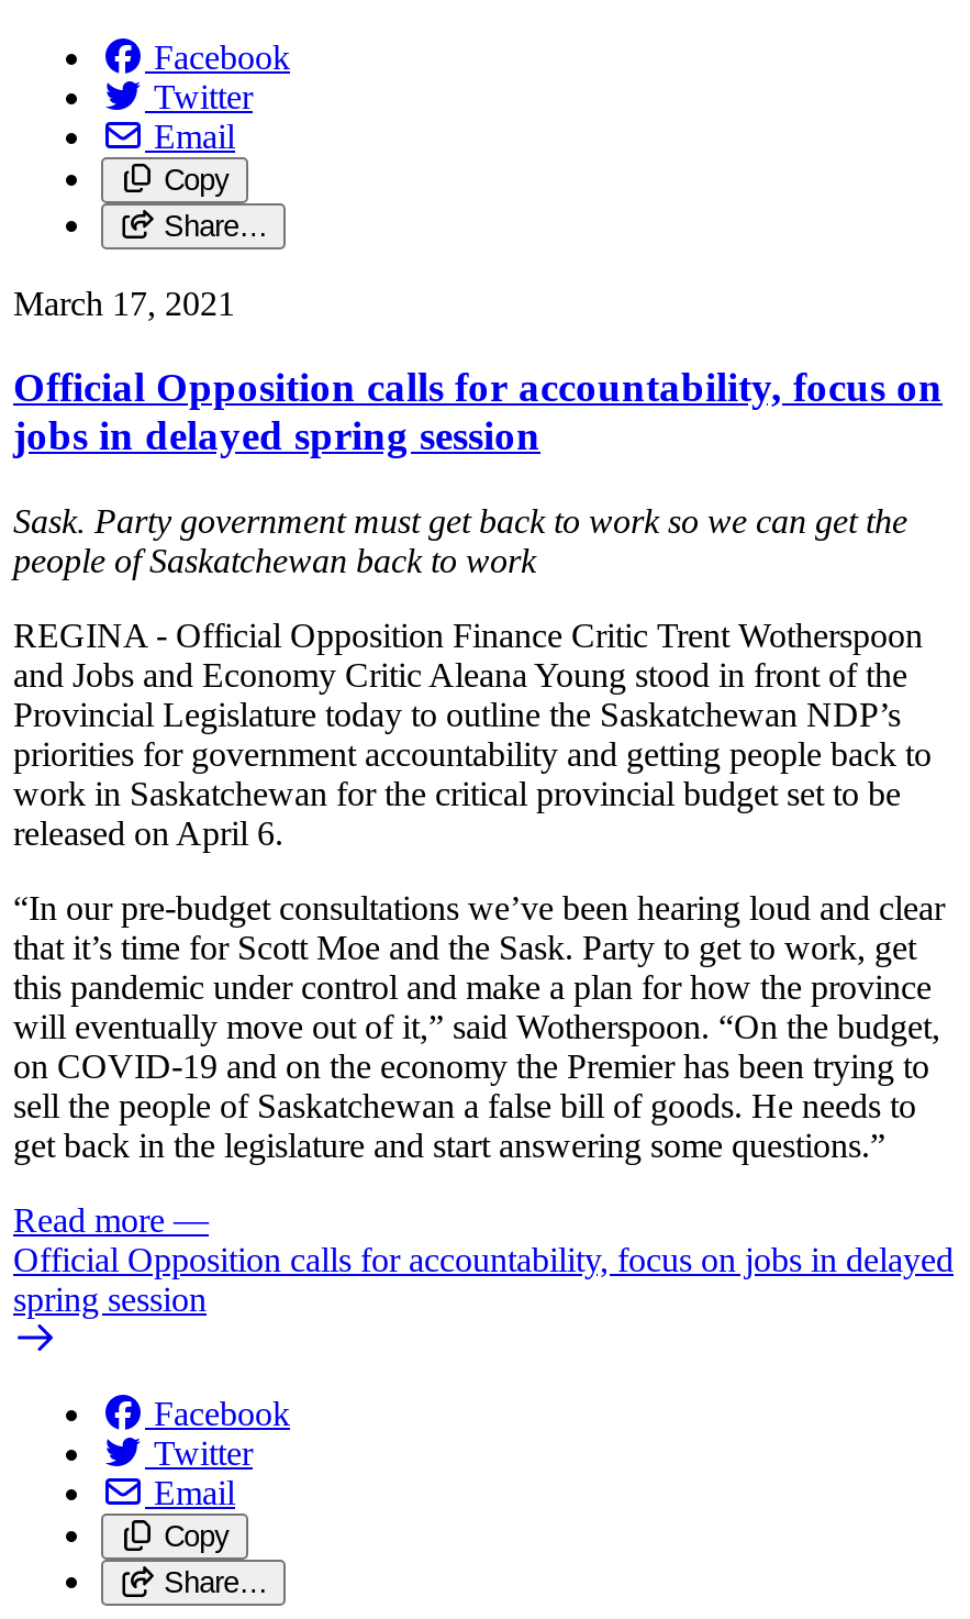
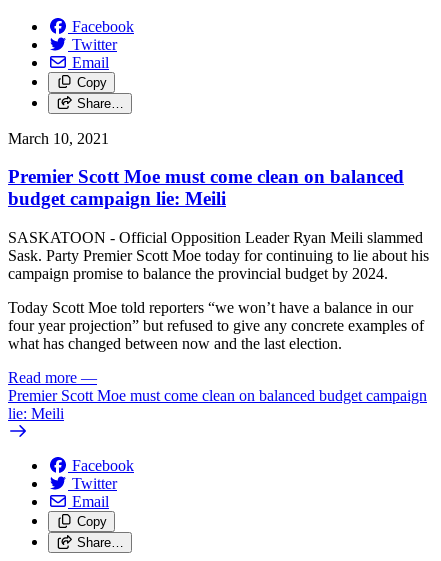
[13,284,945,1164] March 17, 2021 | Official Opposition calls for accountability, focus on | jobs in delayed spring session | Sask. Party government must get back to work so we can get the | people of Saskatchewan back to work | REGINA - Official Opposition Finance Critic Trent Wotherspoon | and Jobs and Economy Critic Aleana Young stood in front of the | Provincial Legislature today to outline the Saskatchewan NDP’s | priorities for government accountability and getting people back to | work in Saskatchewan for the critical provincial budget set to be | released on April 6. | “In our pre-budget consultations we’ve been hearing loud and clear | that it’s time for Scott Moe and the Sask. Party to get to work, get | this pandemic under control and make a plan for how the province | will eventually move out of it,” said Wotherspoon. “On the budget, | on COVID-19 and on the economy the Premier has been trying to | sell the people of Saskatchewan a false bill of goods. He needs to | get back in the legislature and start answering some questions.” -> [8,130,429,352] March 10, 2021 | Premier Scott Moe must come clean on balanced | budget campaign lie: Meili | SASKATOON - Official Opposition Leader Ryan Meili slammed | Sask. Party Premier Scott Moe today for continuing to lie about his | campaign promise to balance the provincial budget by 2024. | Today Scott Moe told reporters “we won’t have a balance in our | four year projection” but refused to give any concrete examples of | what has changed between now and the last election.
[13,1241,954,1318] Official Opposition calls for accountability, focus on jobs in delayed | spring session -> [8,387,427,422] Premier Scott Moe must come clean on balanced budget campaign | lie: Meili

